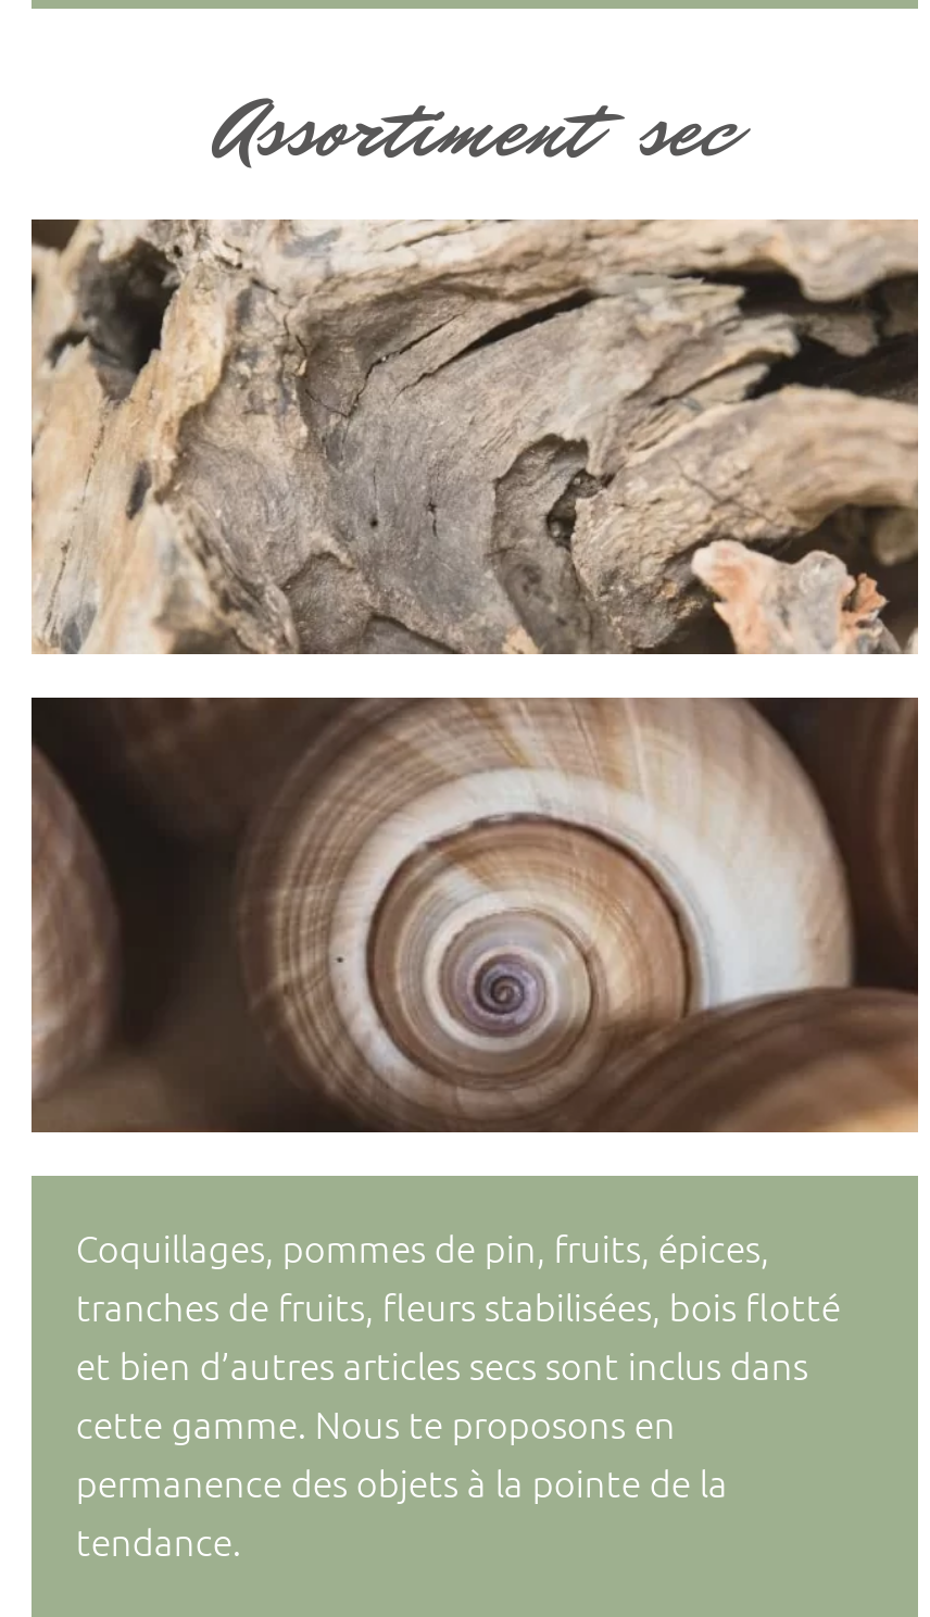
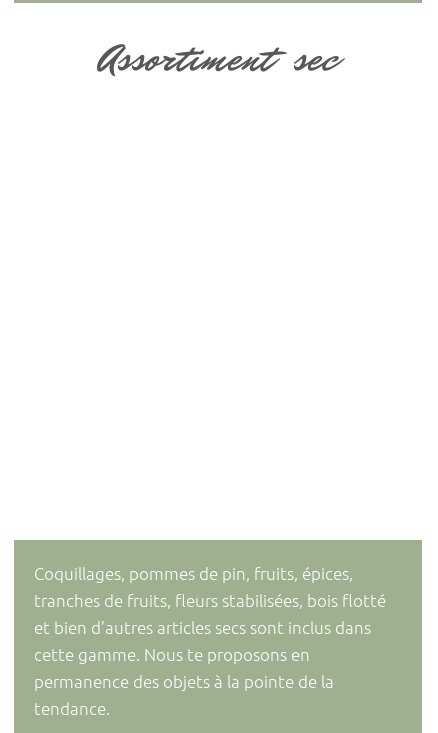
[29,217,920,656] [image] -> none
[29,695,920,1135] [image] -> none

